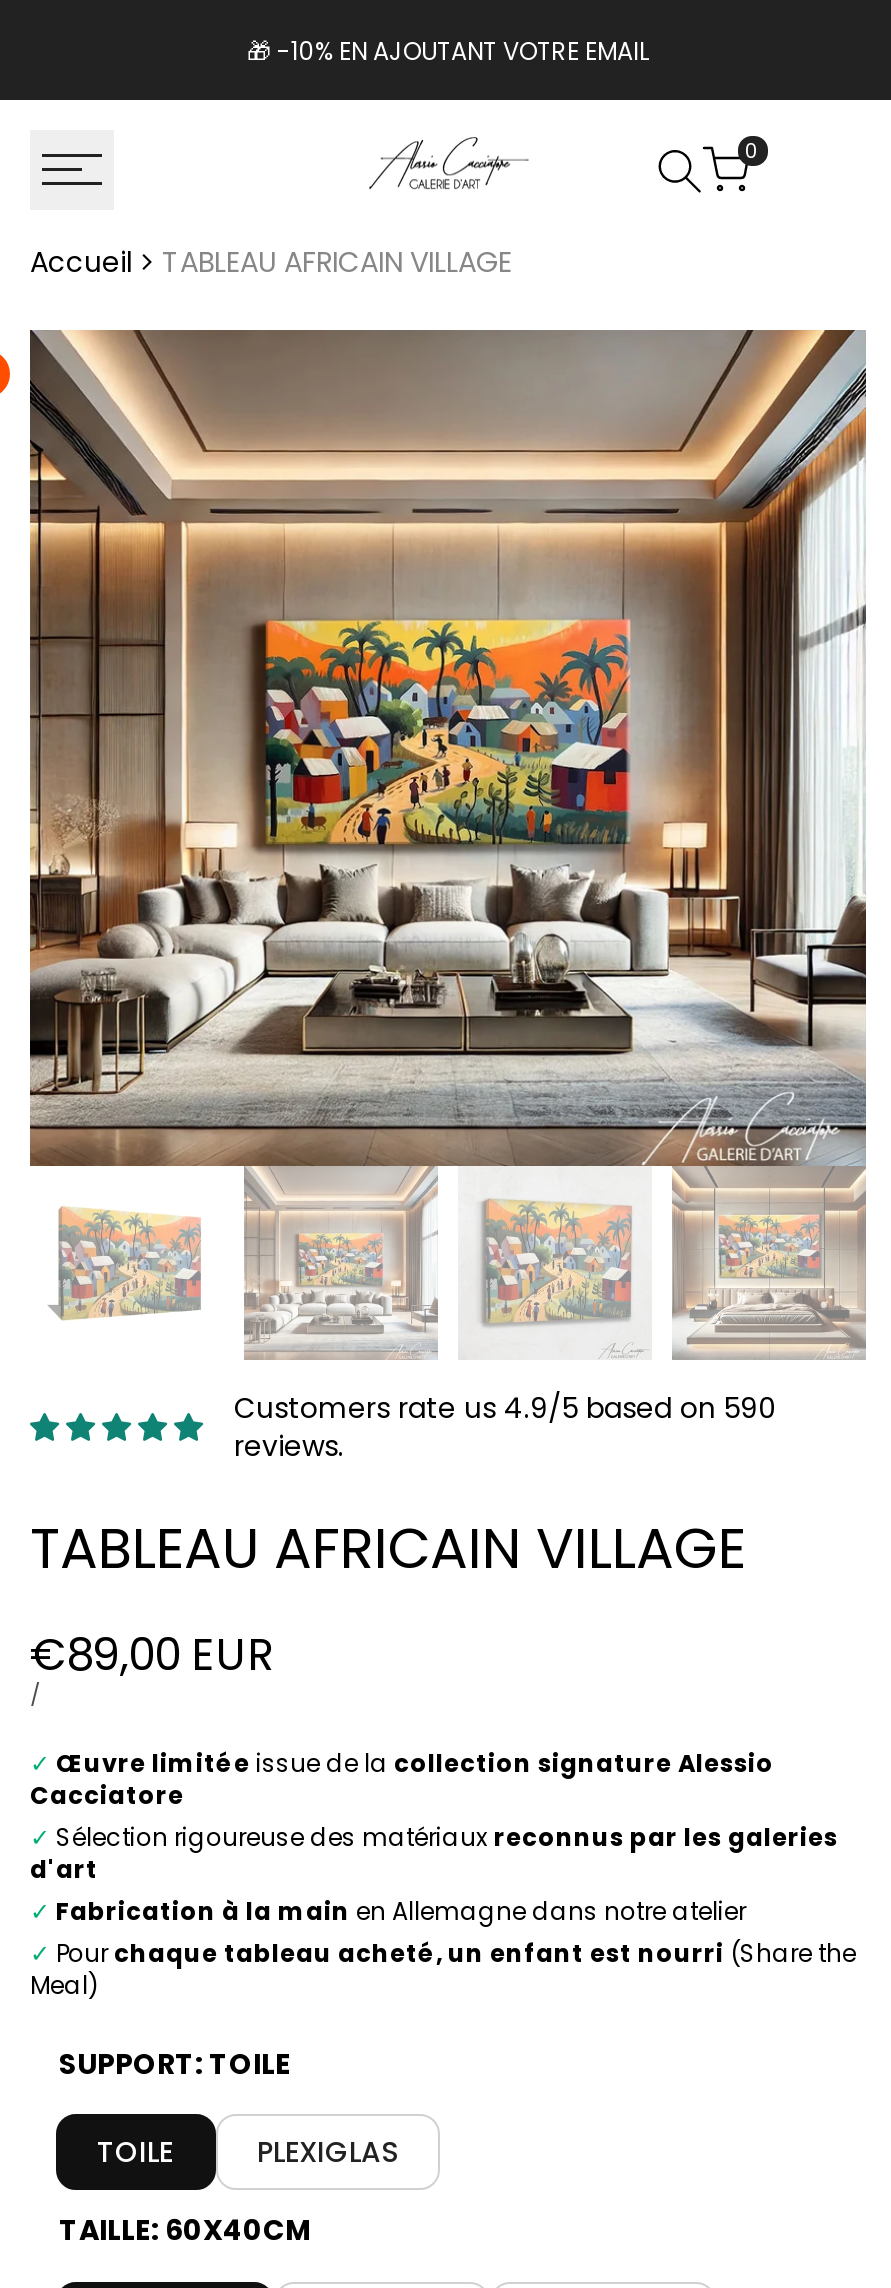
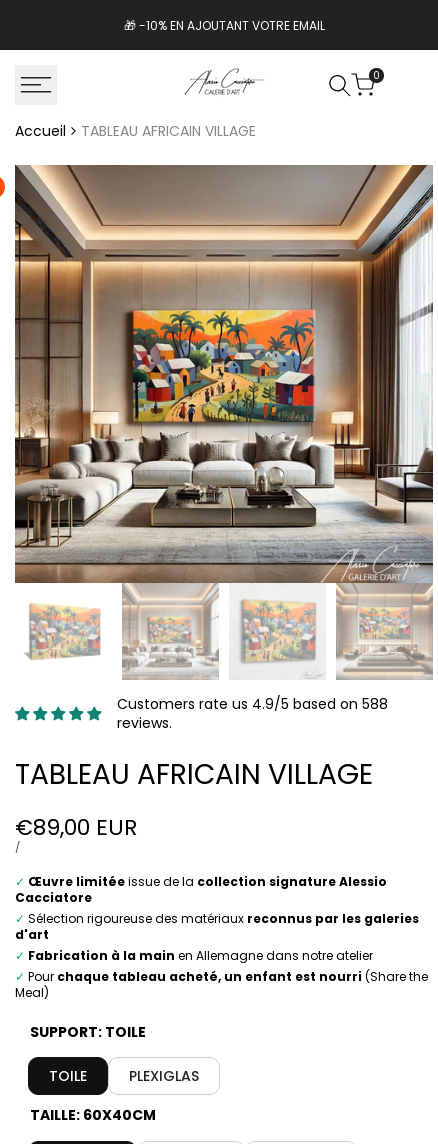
[234,1387,776,1427] Customers rate us 4.9/5 based on 590 -> [117,693,388,713] Customers rate us 4.9/5 based on 588

